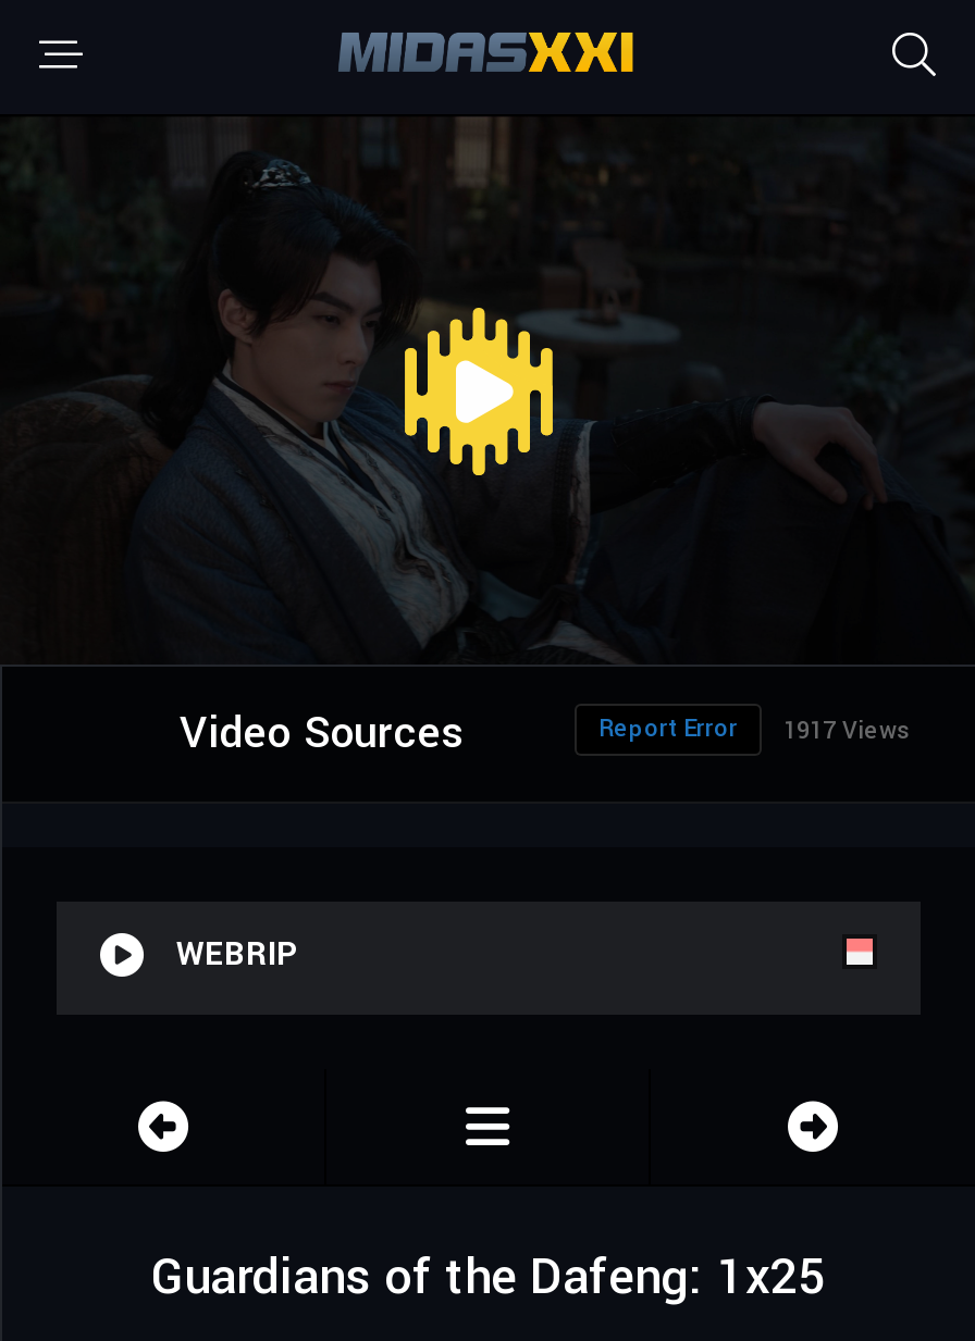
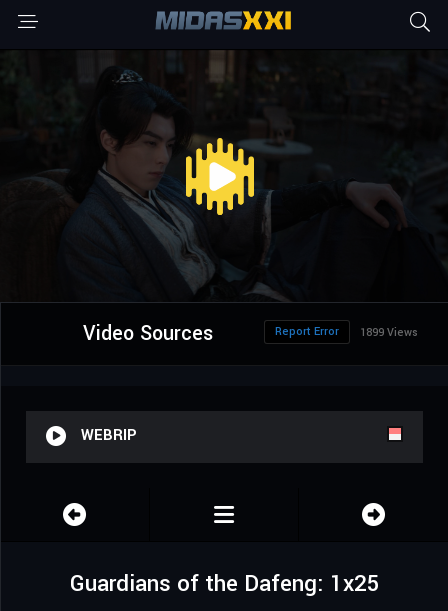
[598,713,910,748] Report Error 1917 Views -> [275,324,418,340] Report Error 1899 Views

